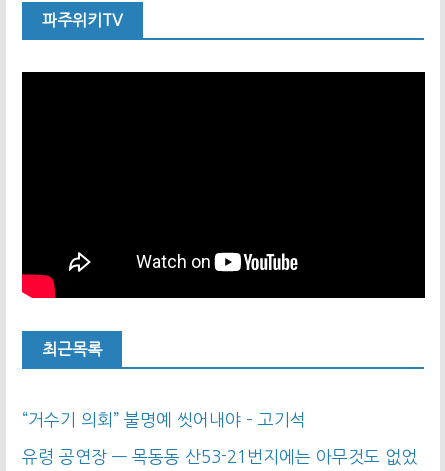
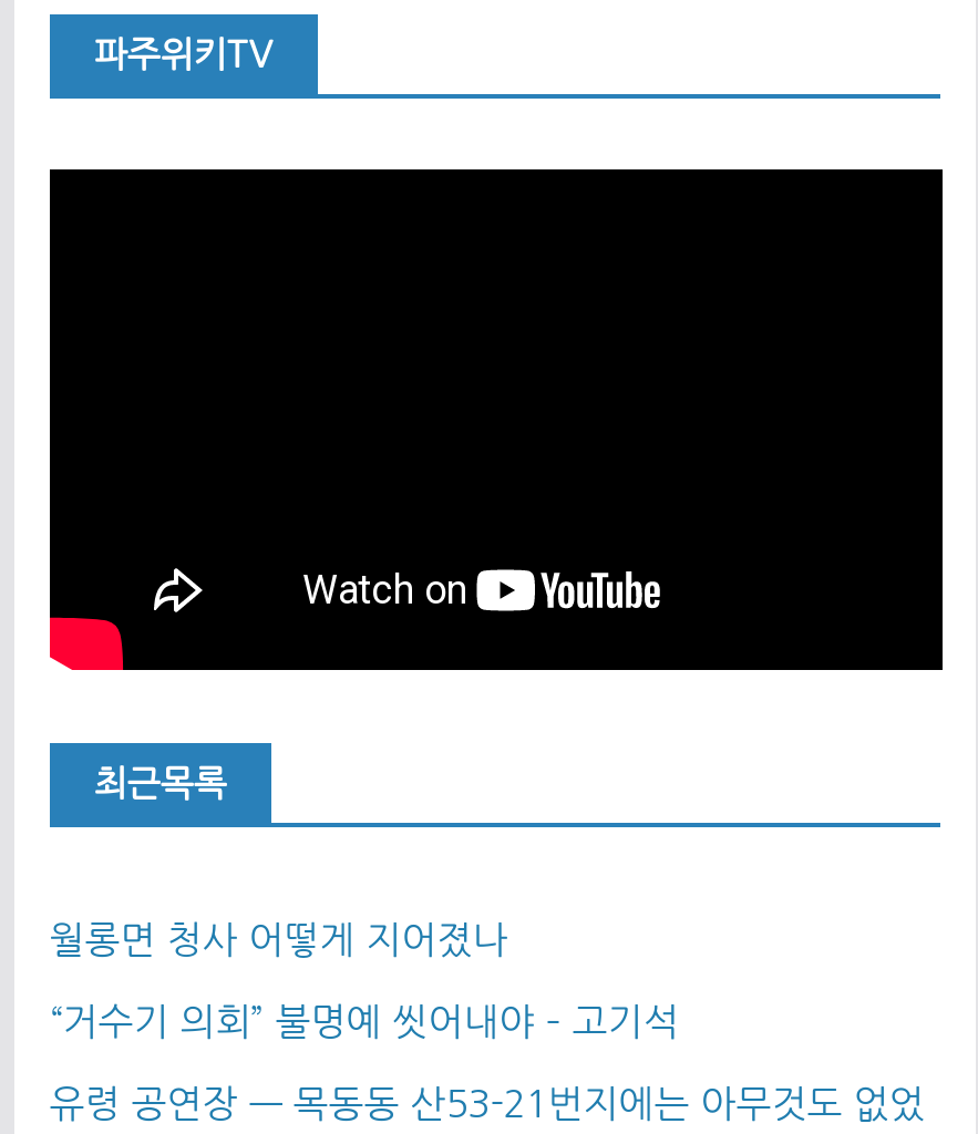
none -> [49,920,508,958] 월롱면 청사 어떻게 지어졌나

